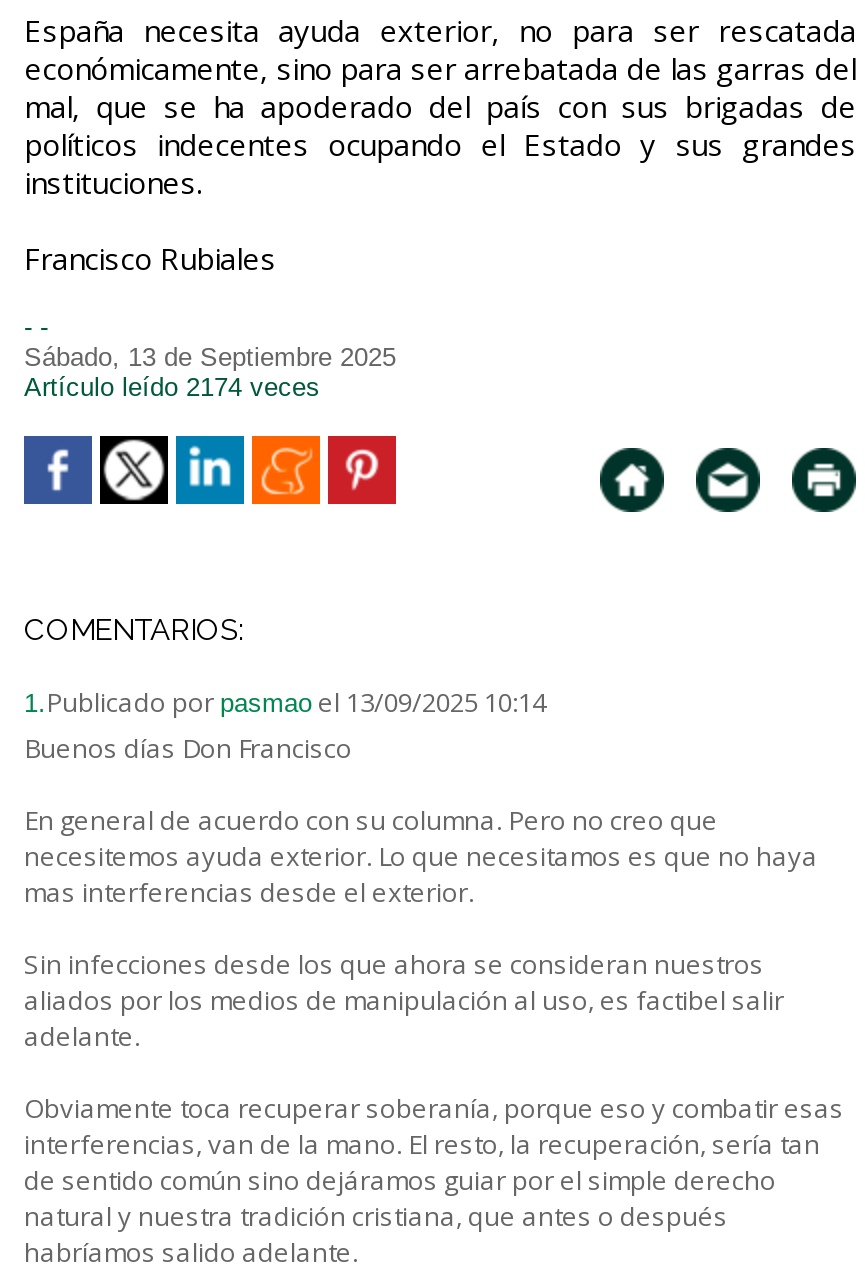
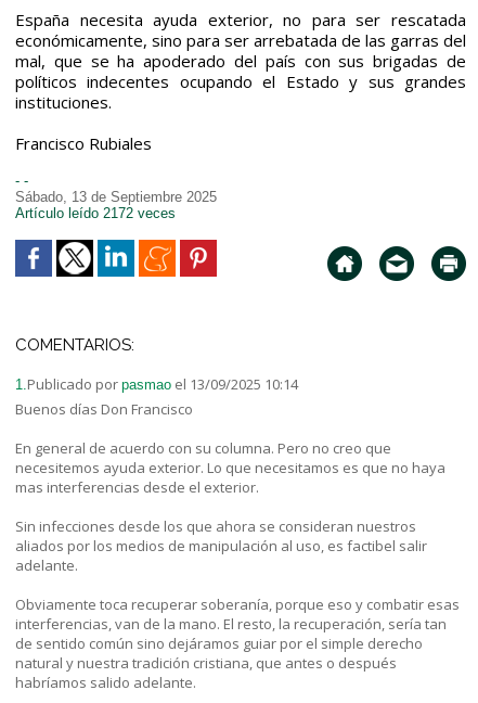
[24,372,320,402] Artículo leído 2174 veces -> [15,205,176,221] Artículo leído 2172 veces

